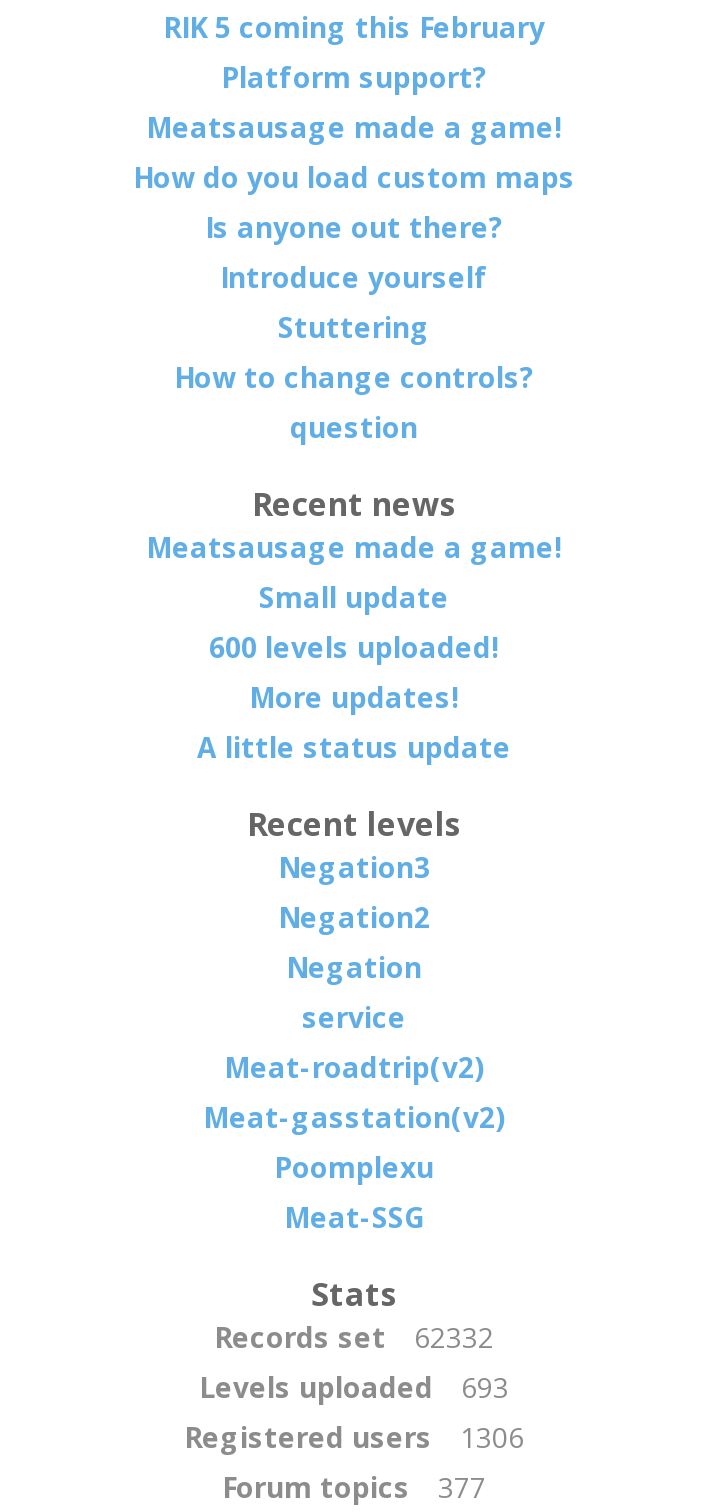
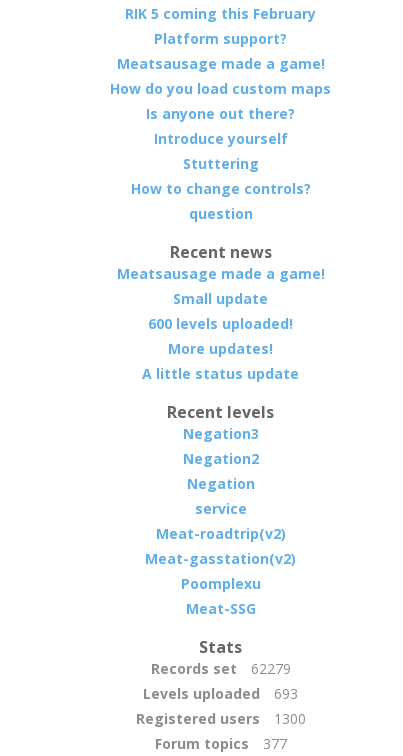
[214,1317,494,1355] Records set 62332 -> [151,658,291,677] Records set 62279
[184,1417,524,1455] Registered users 1306 -> [136,708,306,727] Registered users 1300

